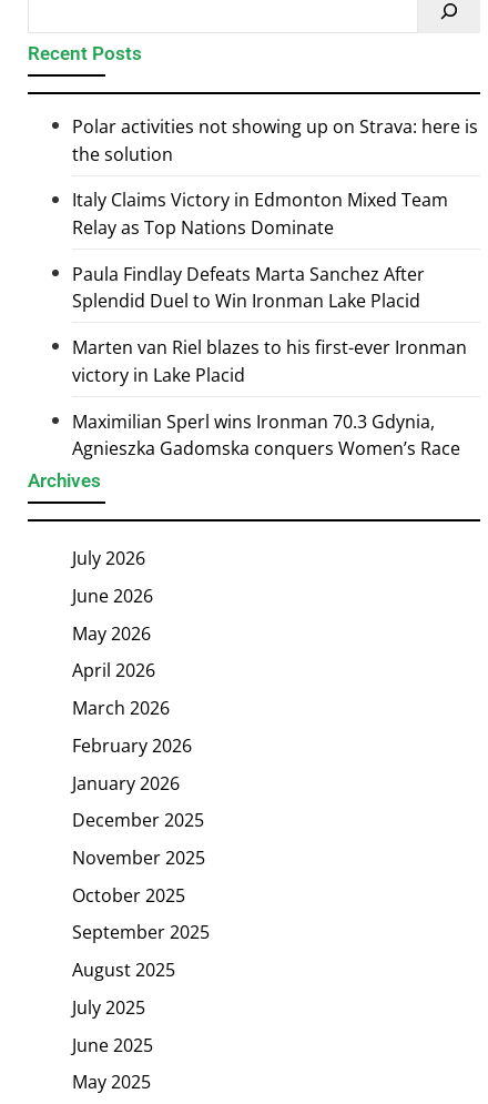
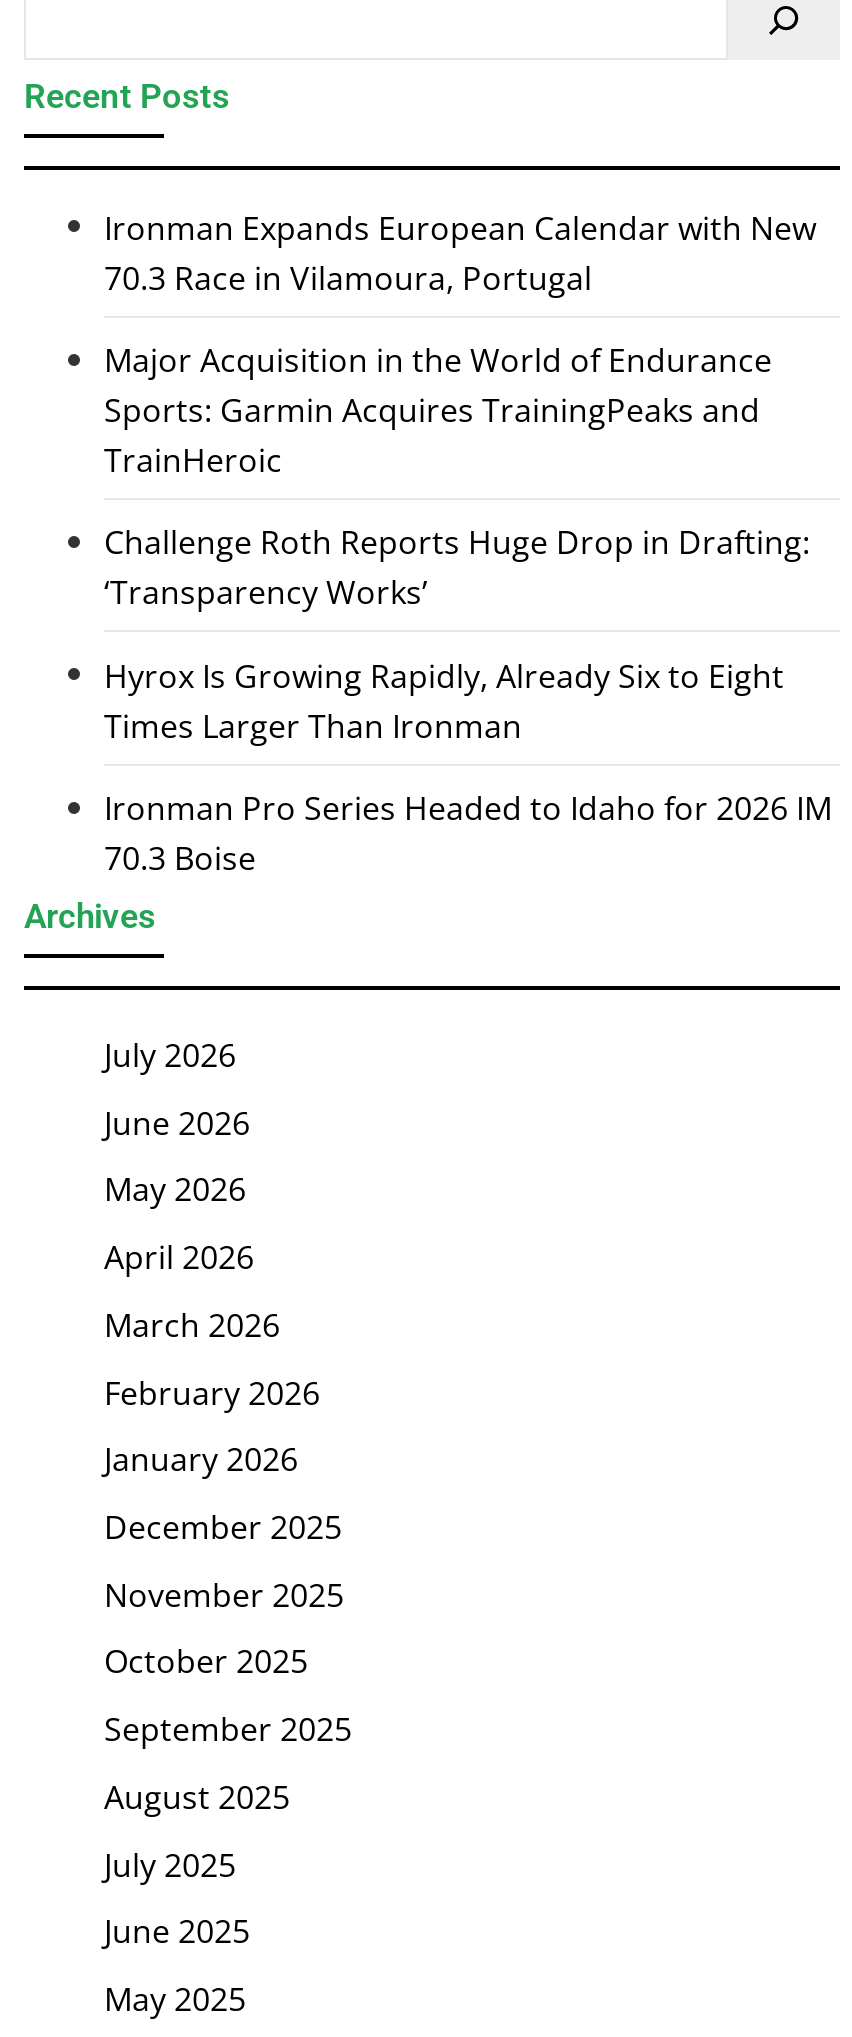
[72,114,478,166] Polar activities not showing up on Strava: here is | the solution -> [104,206,816,299] Ironman Expands European Calendar with New | 70.3 Race in Vilamoura, Portugal
[72,188,448,240] Italy Claims Victory in Edmonton Mixed Team | Relay as Top Nations Dominate -> [104,338,772,481] Major Acquisition in the World of Endurance | Sports: Garmin Acquires TrainingPeaks and | TrainHeroic
[72,262,425,313] Paula Findlay Defeats Marta Sanchez After | Splendid Duel to Win Ironman Lake Placid -> [104,521,810,614] Challenge Roth Reports Huge Drop in Drafting: | ‘Transparency Works’
[72,335,467,387] Marten van Riel blazes to his first-ever Ironman | victory in Lake Placid -> [104,654,784,747] Hyrox Is Growing Rapidly, Already Six to Eight | Times Larger Than Ironman
[72,409,460,461] Maximilian Sperl wins Ironman 70.3 Gdynia, | Agnieszka Gadomska conquers Women’s Race -> [104,787,832,880] Ironman Pro Series Headed to Idaho for 2026 IM | 70.3 Boise

